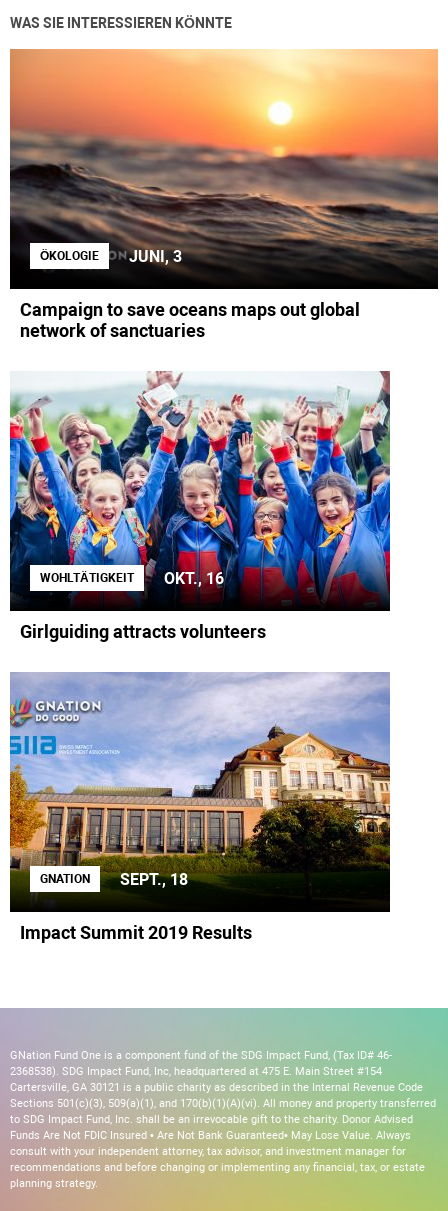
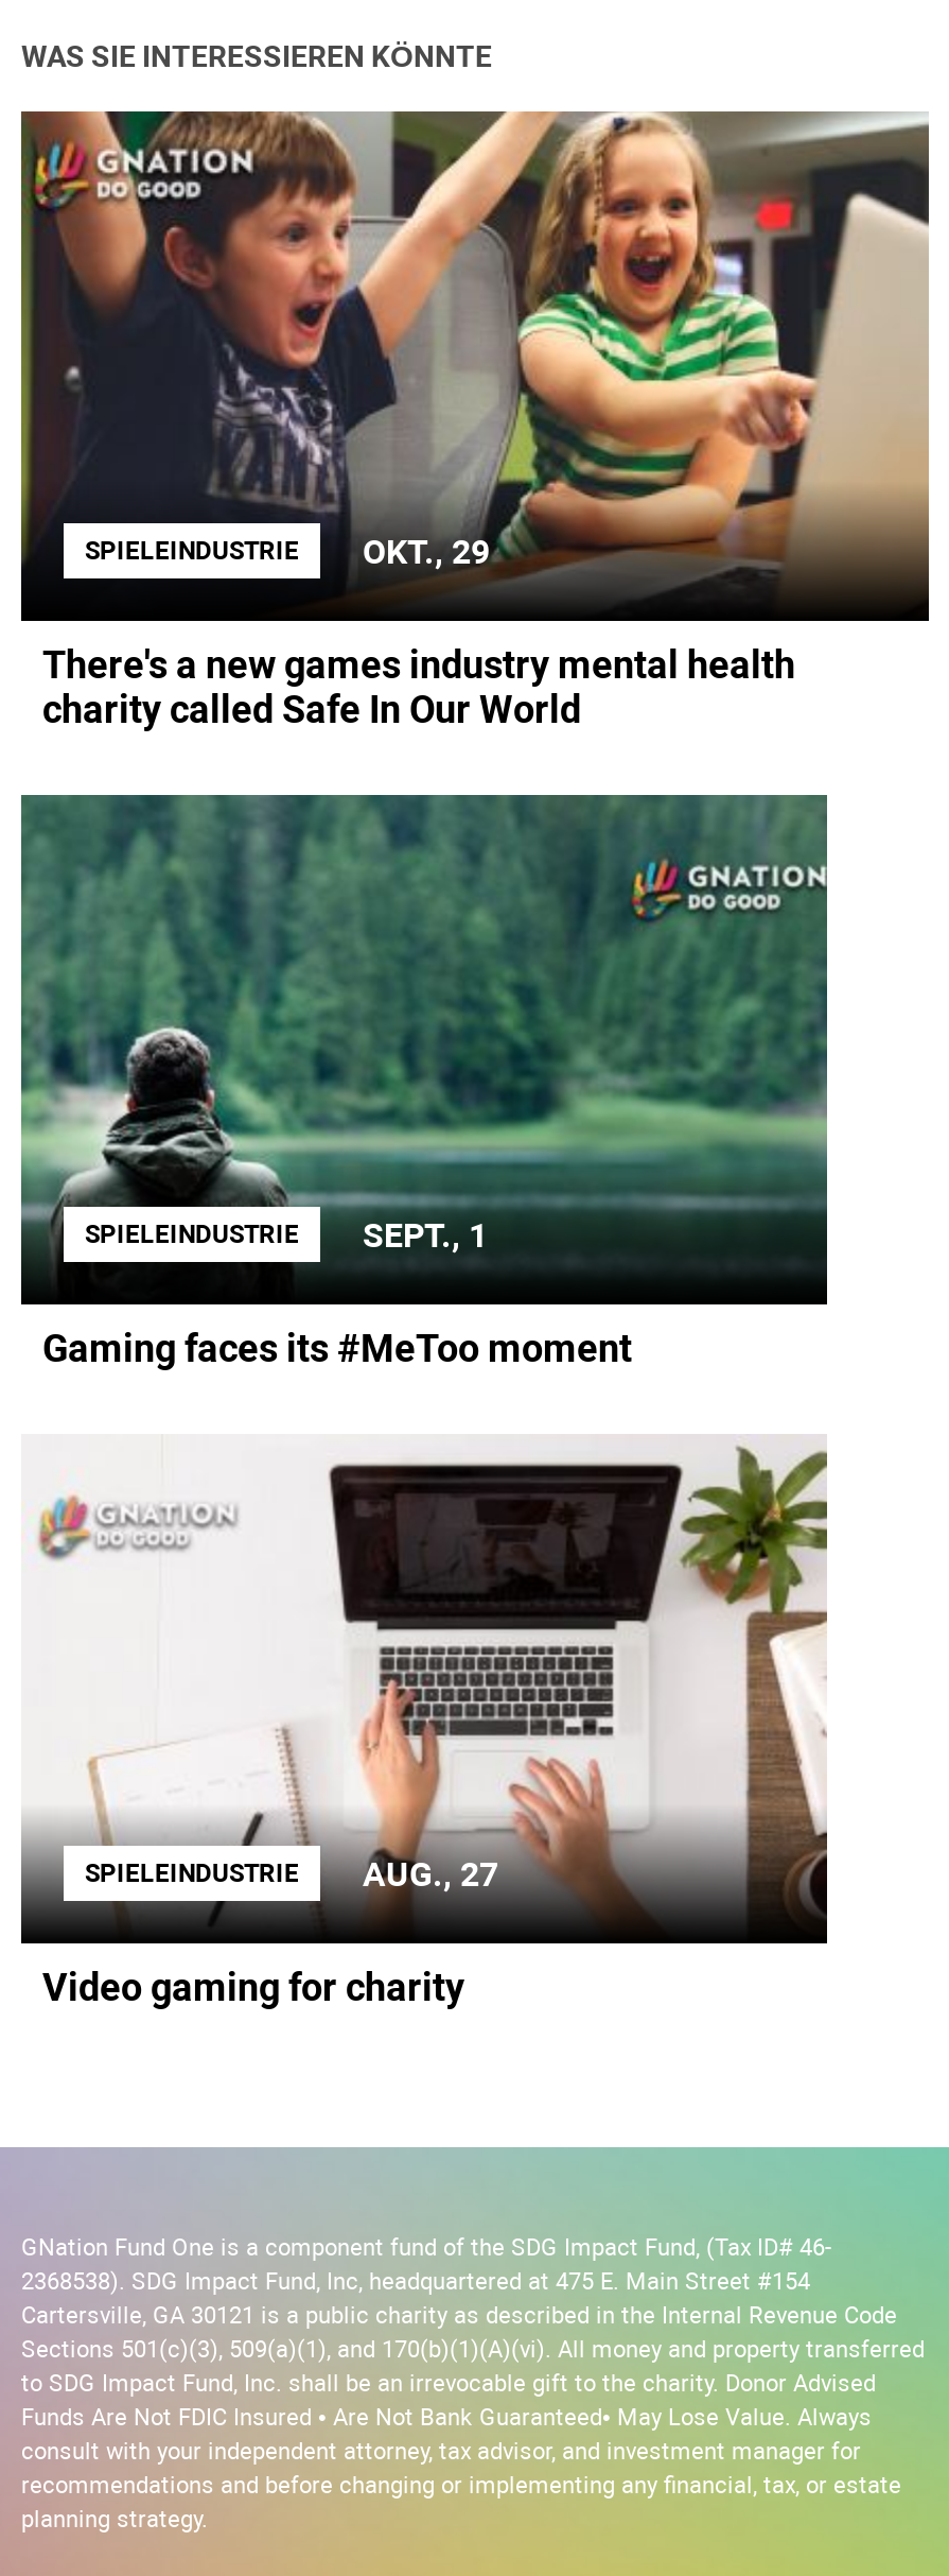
[9,48,439,276] [image] | ÖKOLOGIE | JUNI, 3 -> [19,109,931,595] [image] | SPIELEINDUSTRIE | OKT., 29
[20,299,360,341] Campaign to save oceans maps out global | network of sanctuaries -> [42,642,795,731] There's a new games industry mental health | charity called Safe In Our World
[9,371,391,603] [image] | WOHLTÄTIGKEIT | OKT., 16 -> [19,793,829,1285] [image] | SPIELEINDUSTRIE | SEPT., 1
[20,621,266,642] Girlguiding attracts volunteers -> [42,1326,632,1370] Gaming faces its #MeToo moment
[9,672,391,903] [image] | GNATION | SEPT., 18 -> [19,1436,829,1926] [image] | SPIELEINDUSTRIE | AUG., 27
[20,922,252,943] Impact Summit 2019 Results -> [42,1965,464,2009] Video gaming for charity

